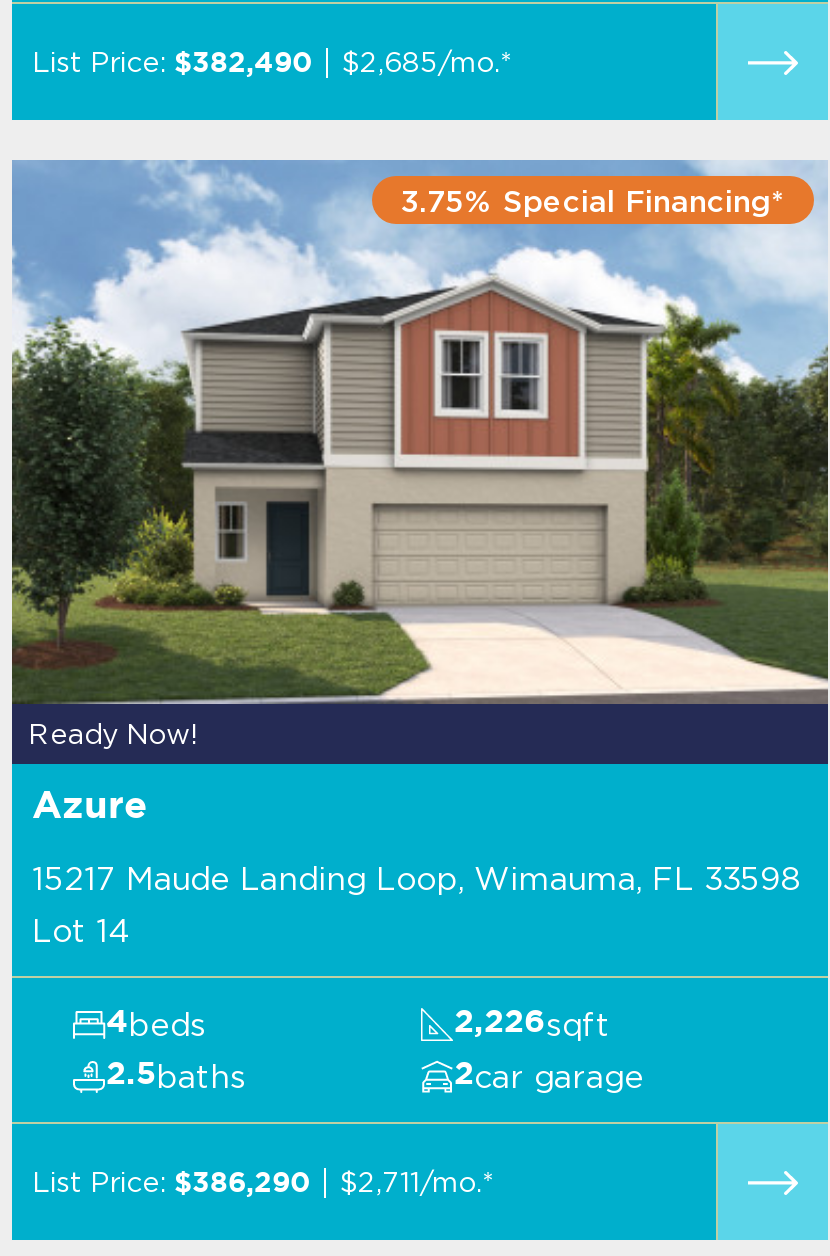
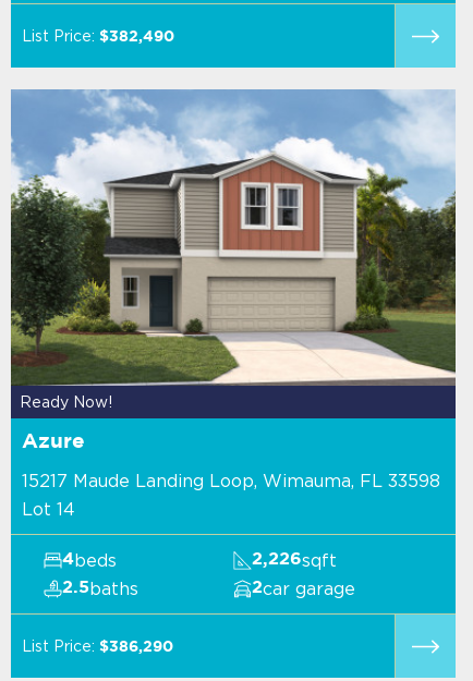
[342,46,512,76] $2,685/mo.* -> none
[401,184,783,216] 3.75% Special Financing* -> none
[340,1166,494,1196] $2,711/mo.* -> none

